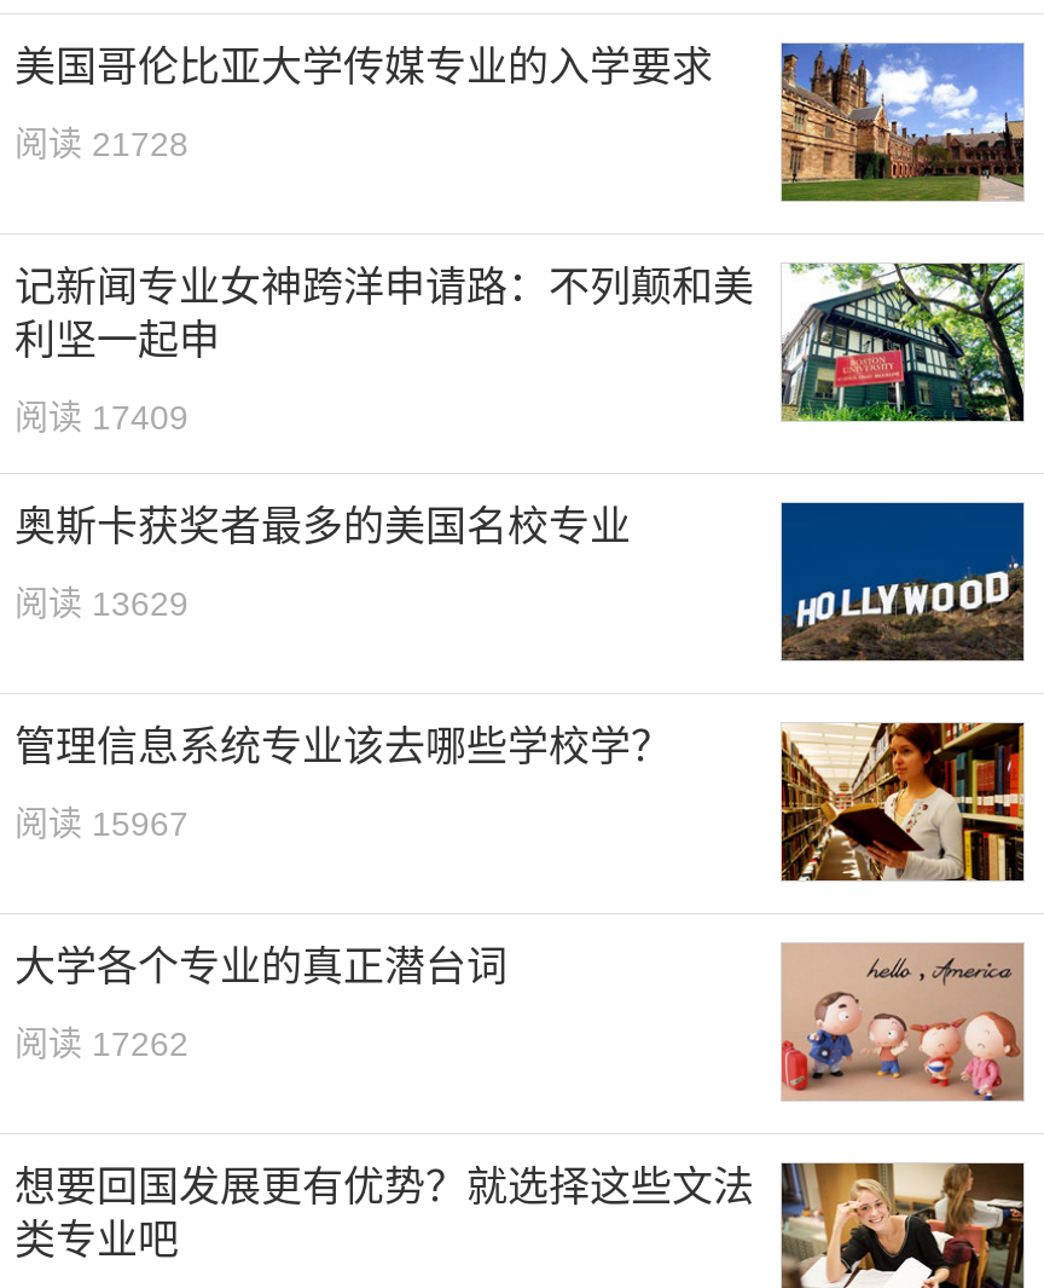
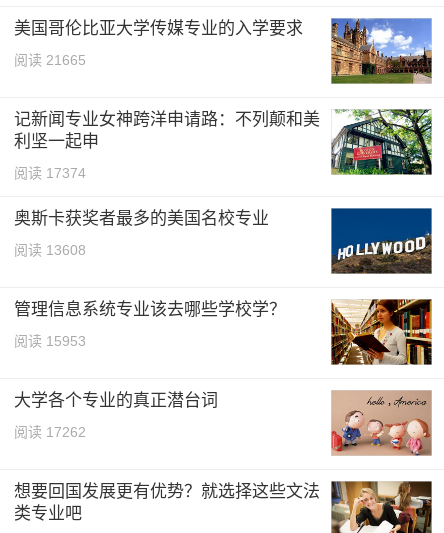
[14,125,188,163] 阅读 21728 -> [14,52,86,68] 阅读 21665
[14,398,188,437] 阅读 17409 -> [14,165,86,181] 阅读 17374
[14,584,188,623] 阅读 13629 -> [14,242,86,258] 阅读 13608
[14,804,188,843] 阅读 15967 -> [14,333,86,349] 阅读 15953

